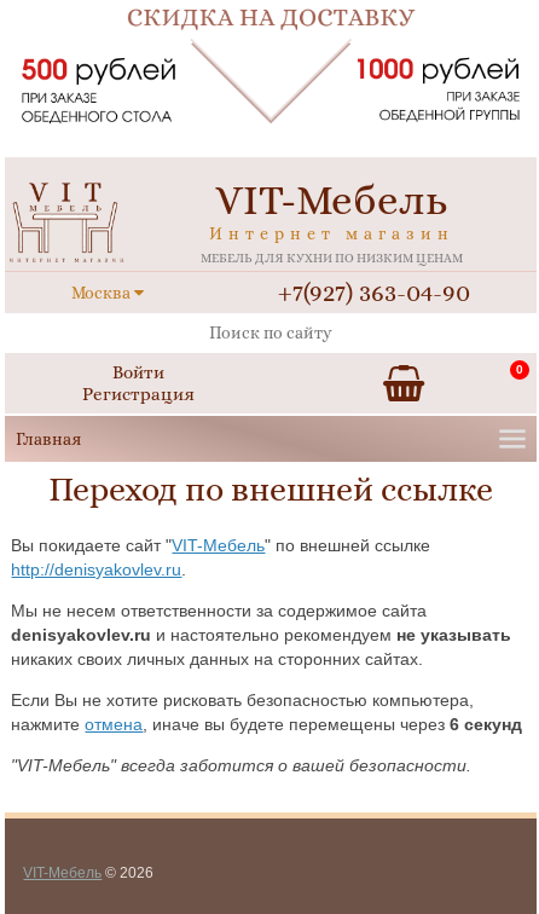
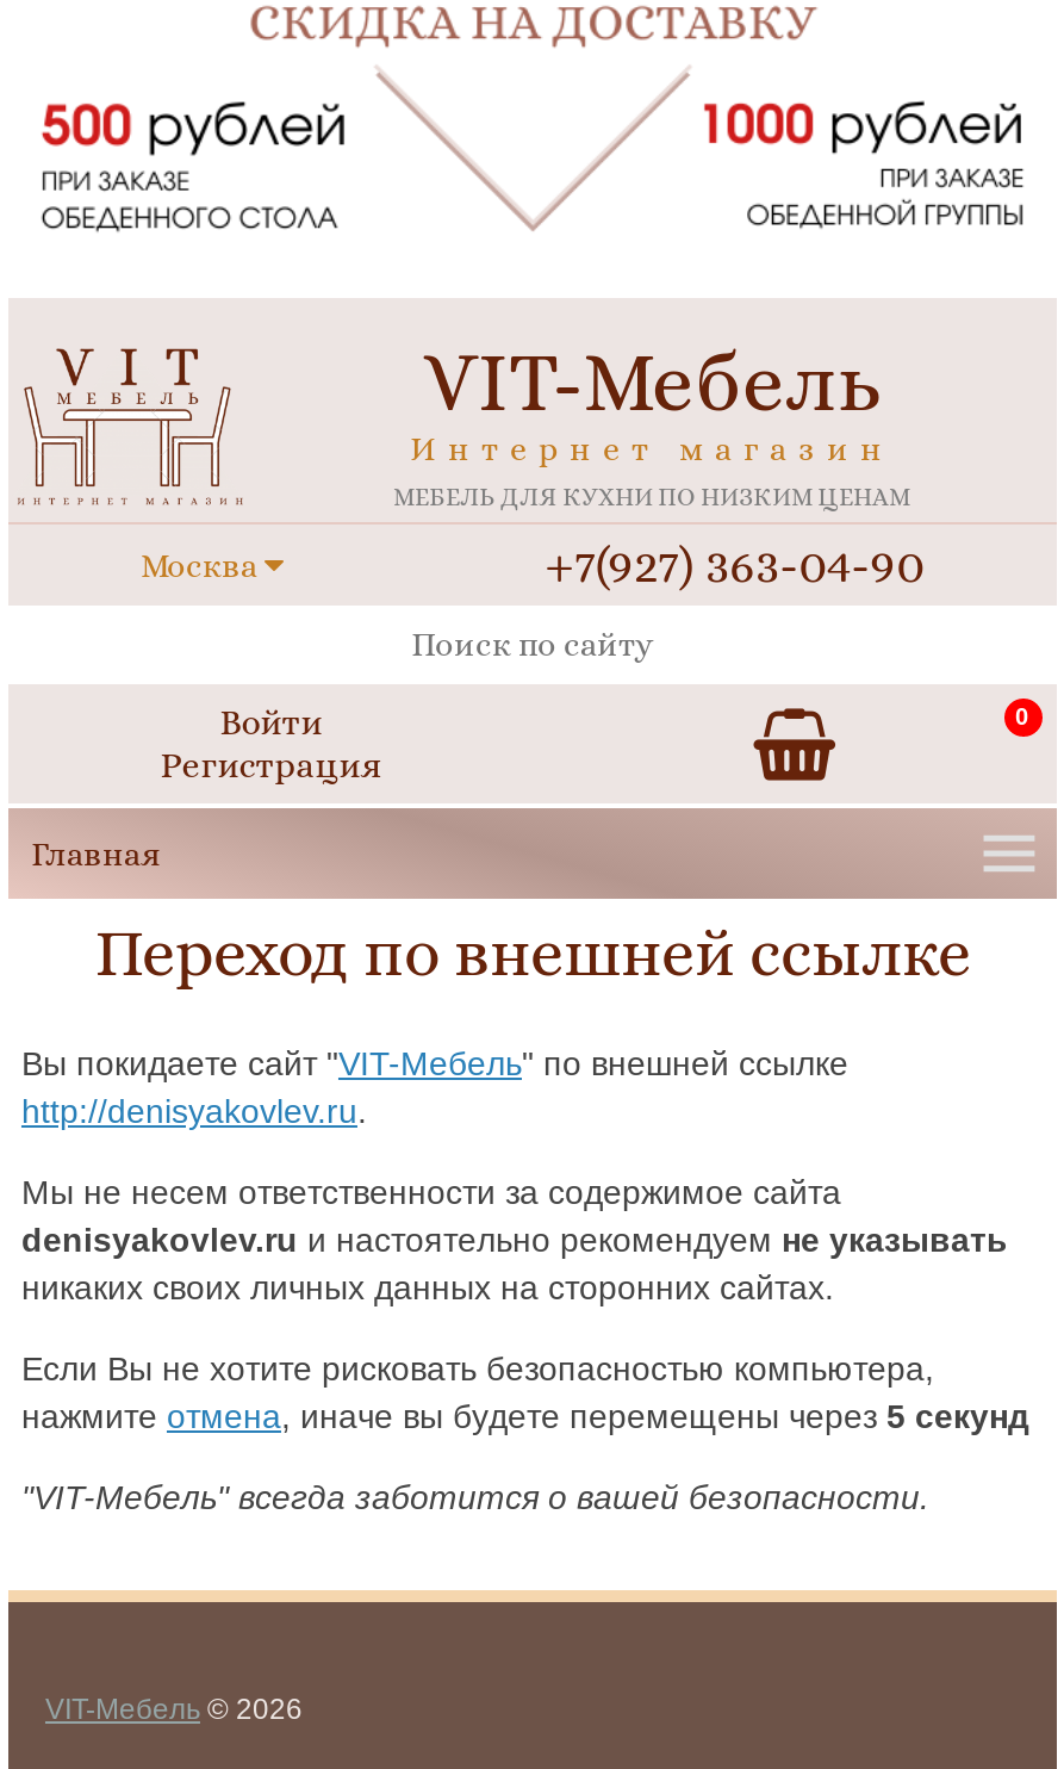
[11,715,523,734] нажмите отмена, иначе вы будете перемещены через 6 секунд -> [21,1398,1029,1436] нажмите отмена, иначе вы будете перемещены через 5 секунд

